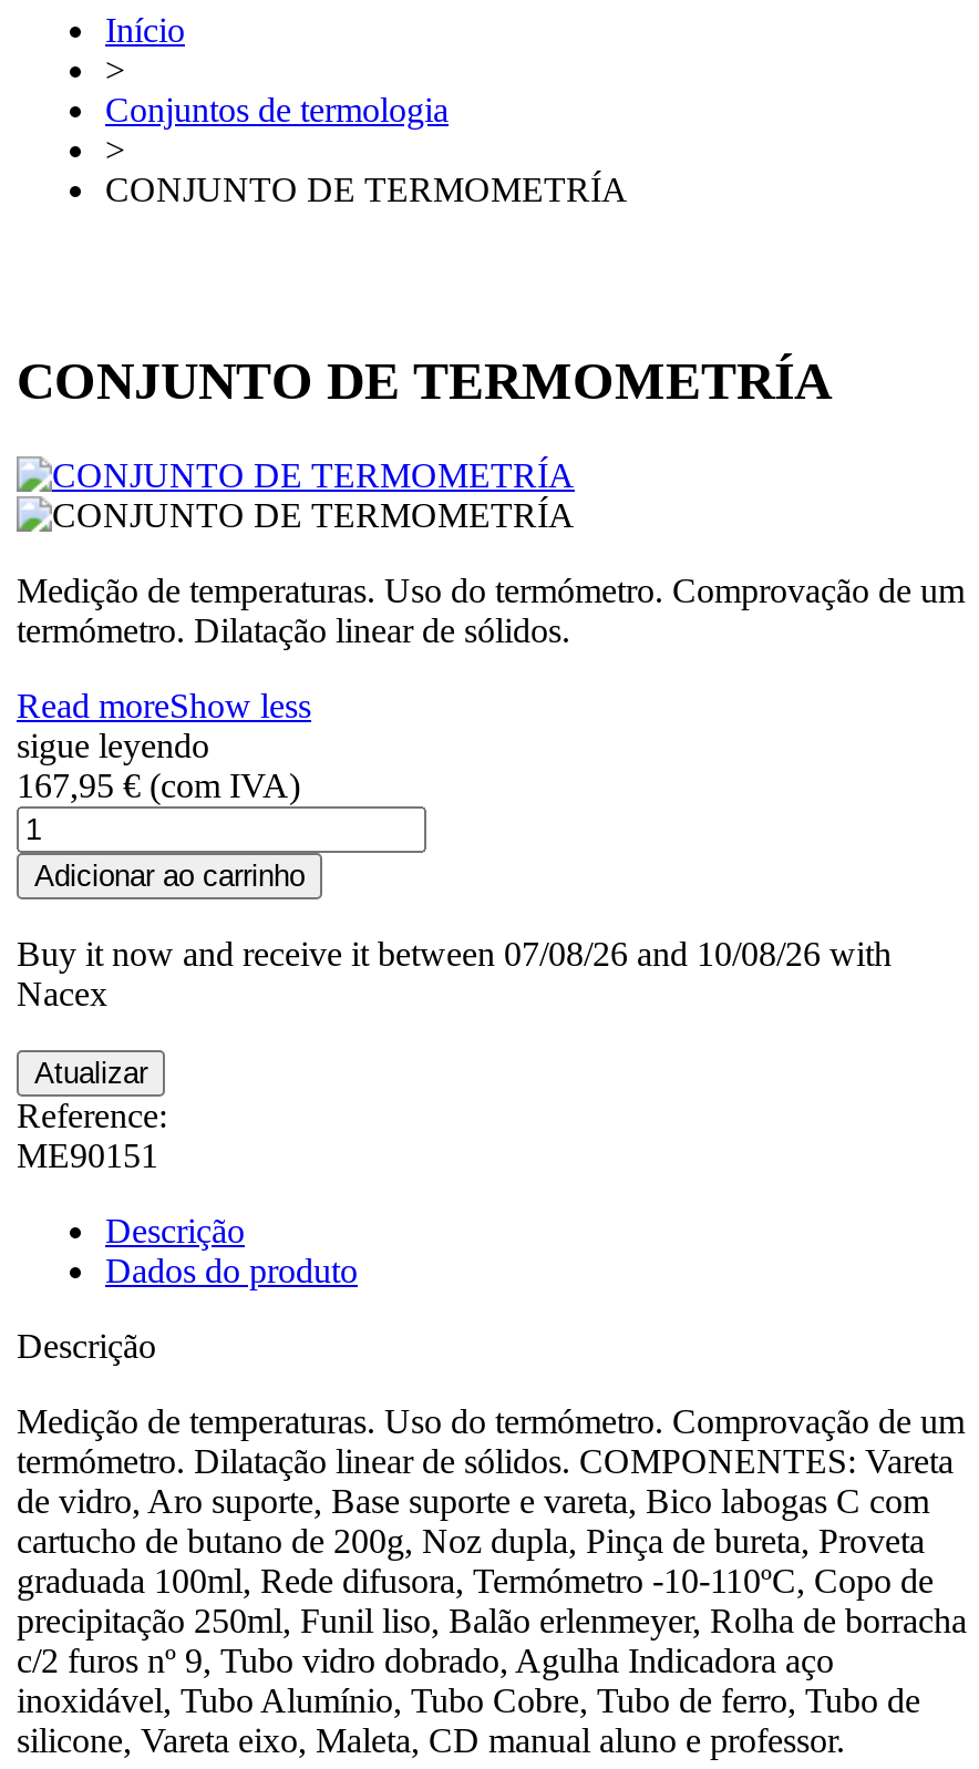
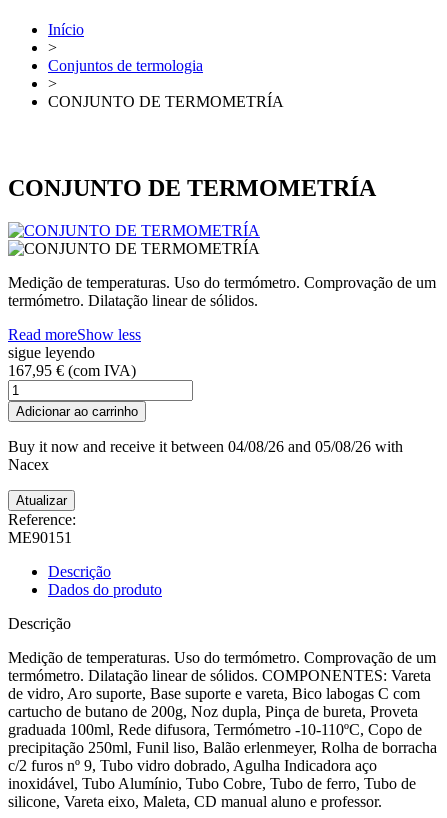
[17,934,892,972] Buy it now and receive it between 07/08/26 and 10/08/26 with -> [8,438,403,455] Buy it now and receive it between 04/08/26 and 05/08/26 with

